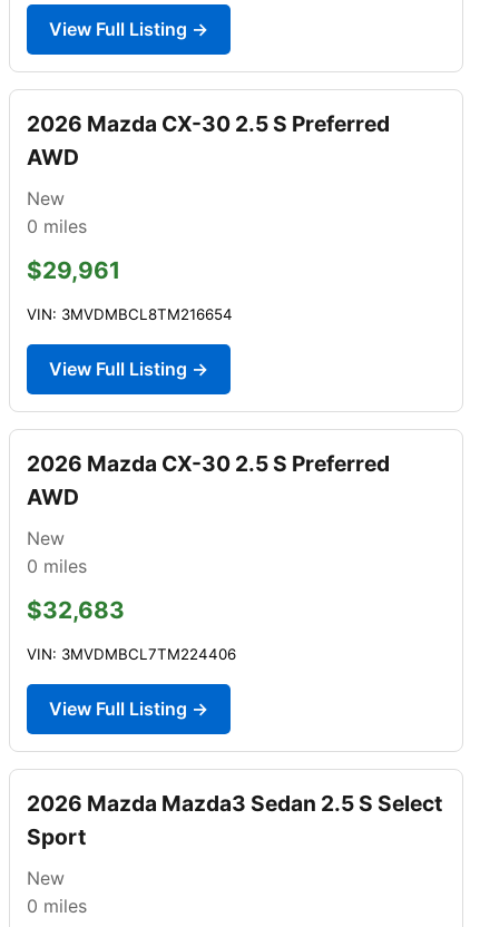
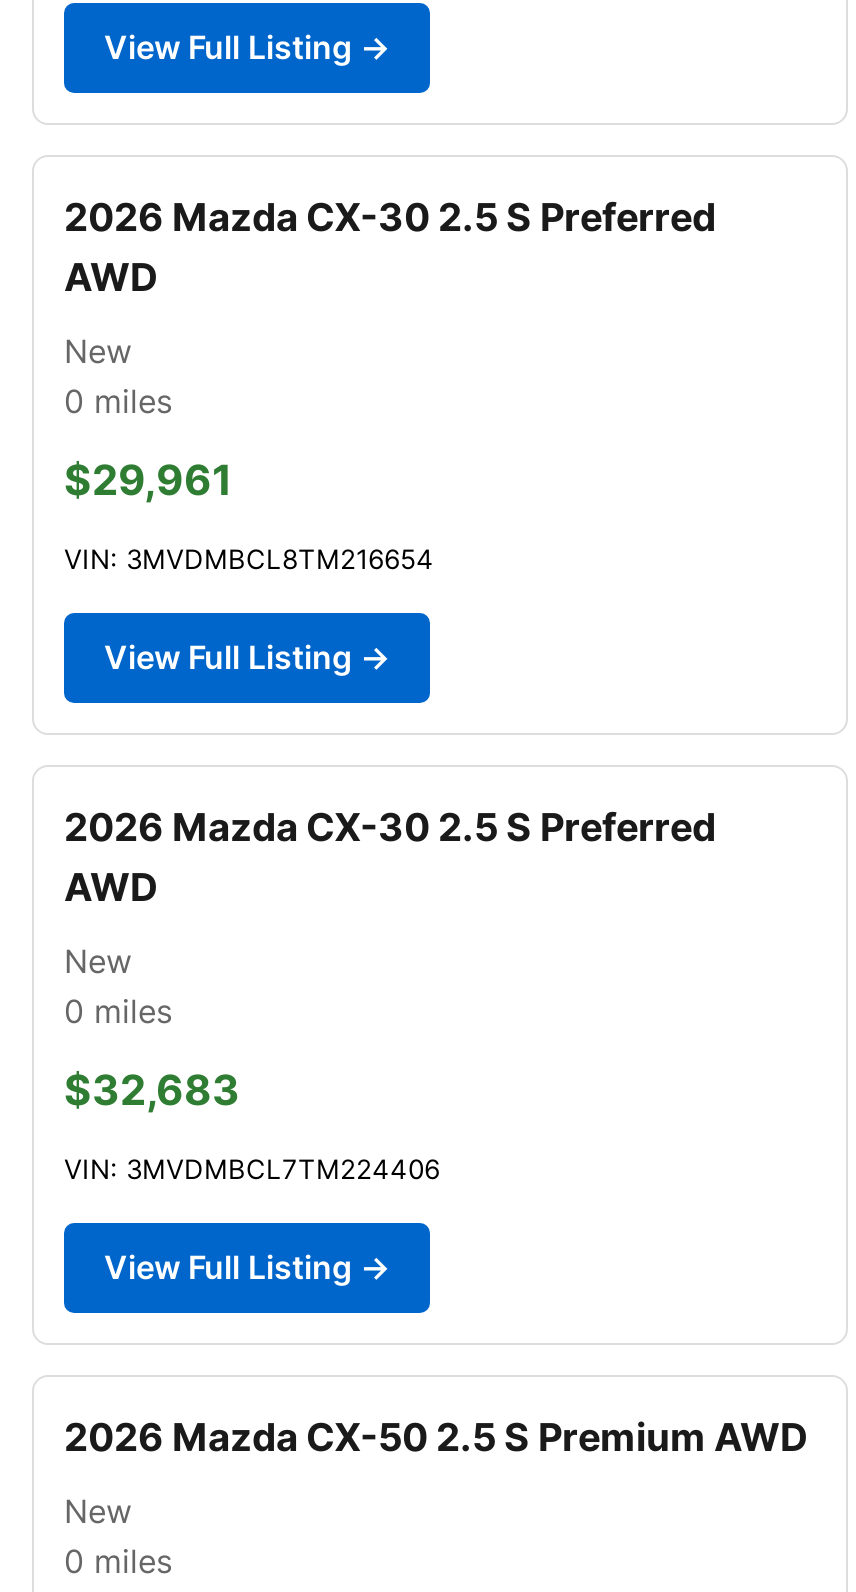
[27,790,442,850] 2026 Mazda Mazda3 Sedan 2.5 S Select | Sport -> [64,1413,808,1461] 2026 Mazda CX-50 2.5 S Premium AWD

